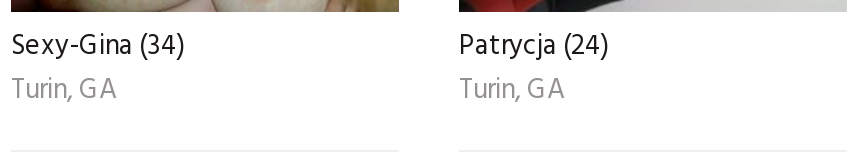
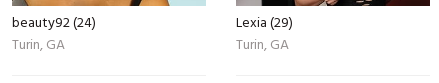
[11,24,185,70] Sexy-Gina (34) -> [12,12,96,35] beauty92 (24)
[459,24,609,70] Patrycja (24) -> [236,12,293,35] Lexia (29)

